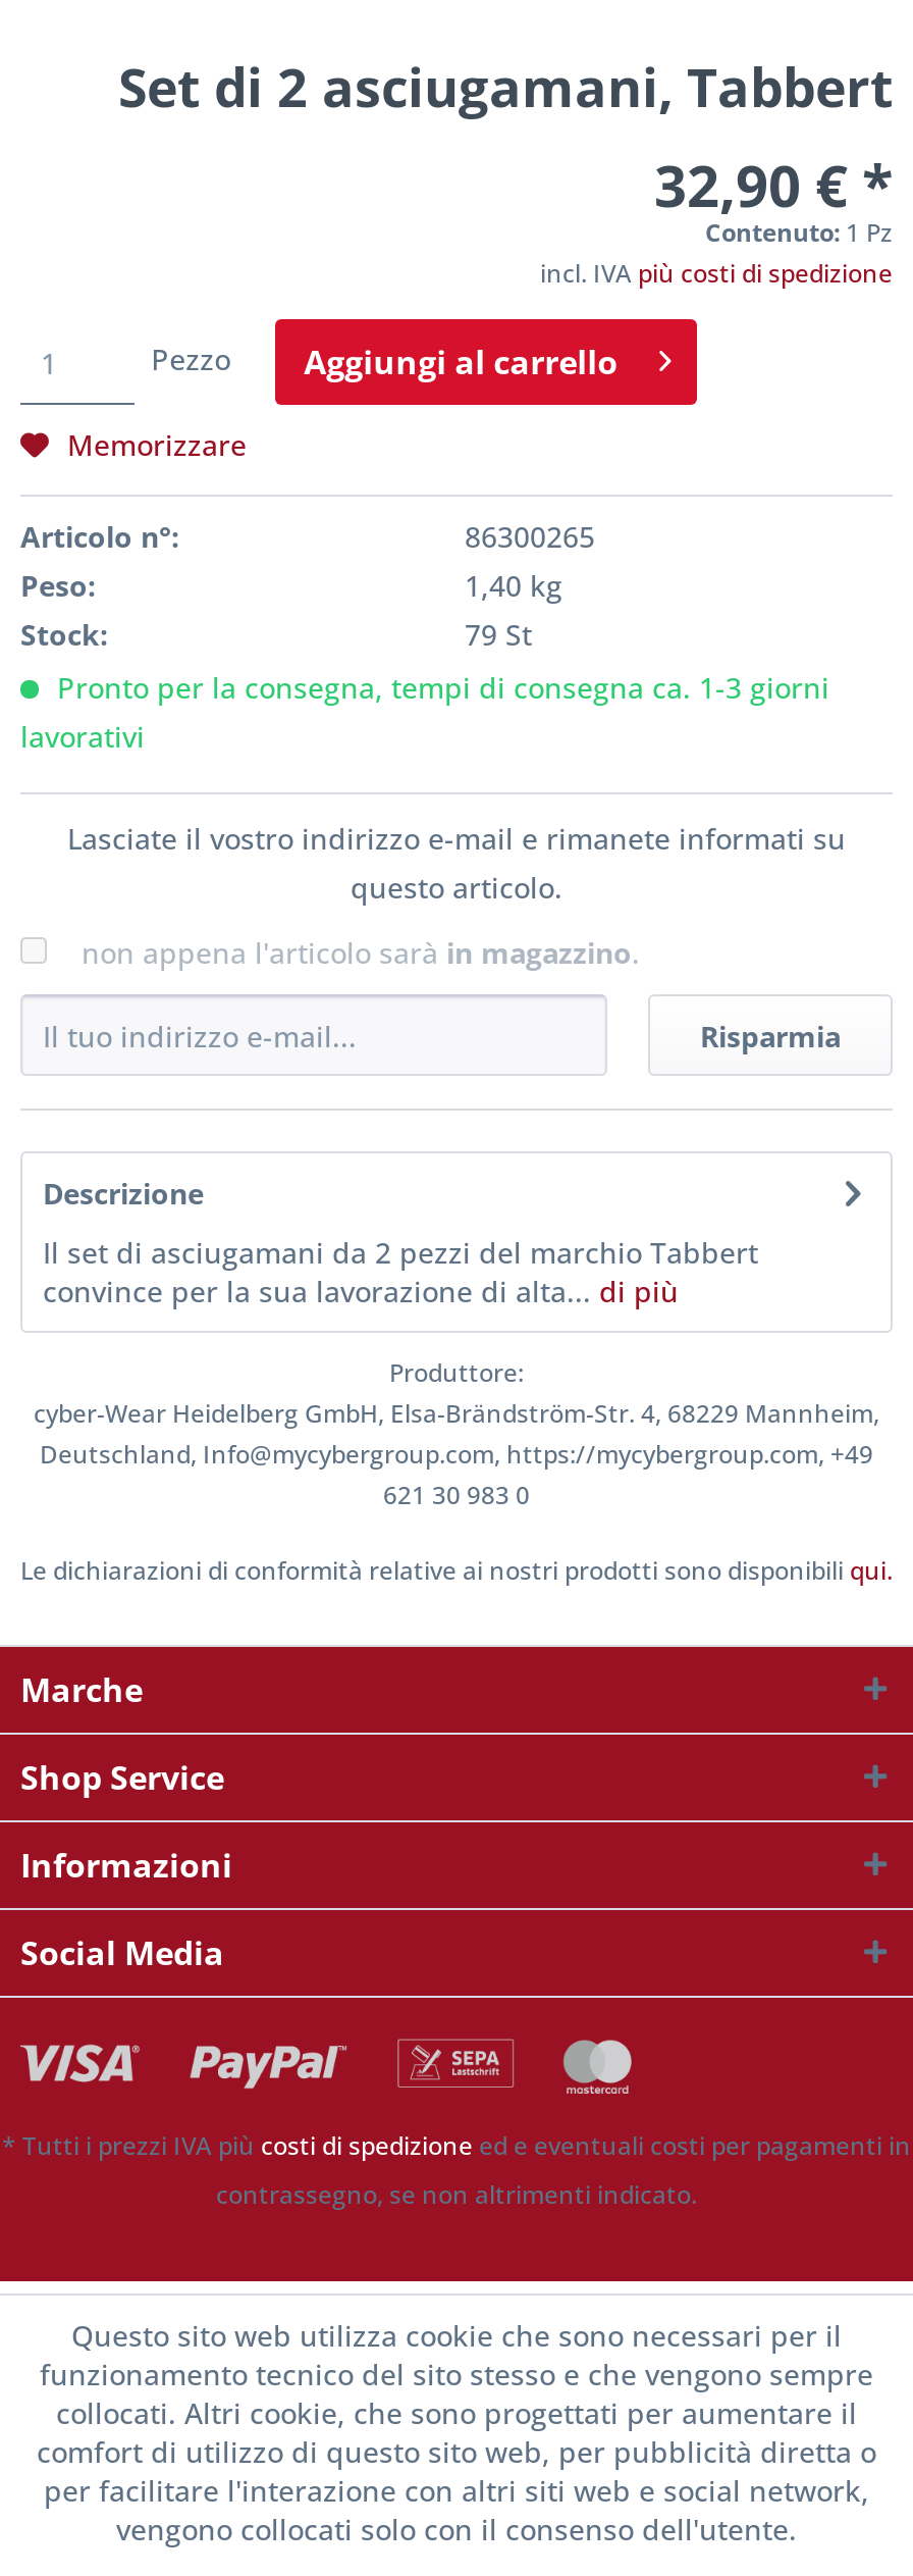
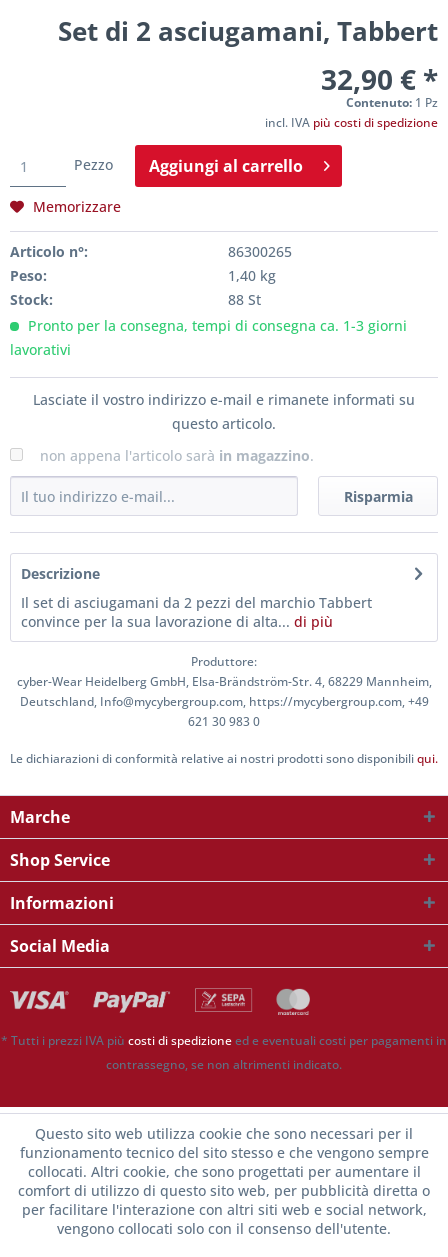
[456,615,532,654] 79 St -> [224,290,261,309] 88 St

